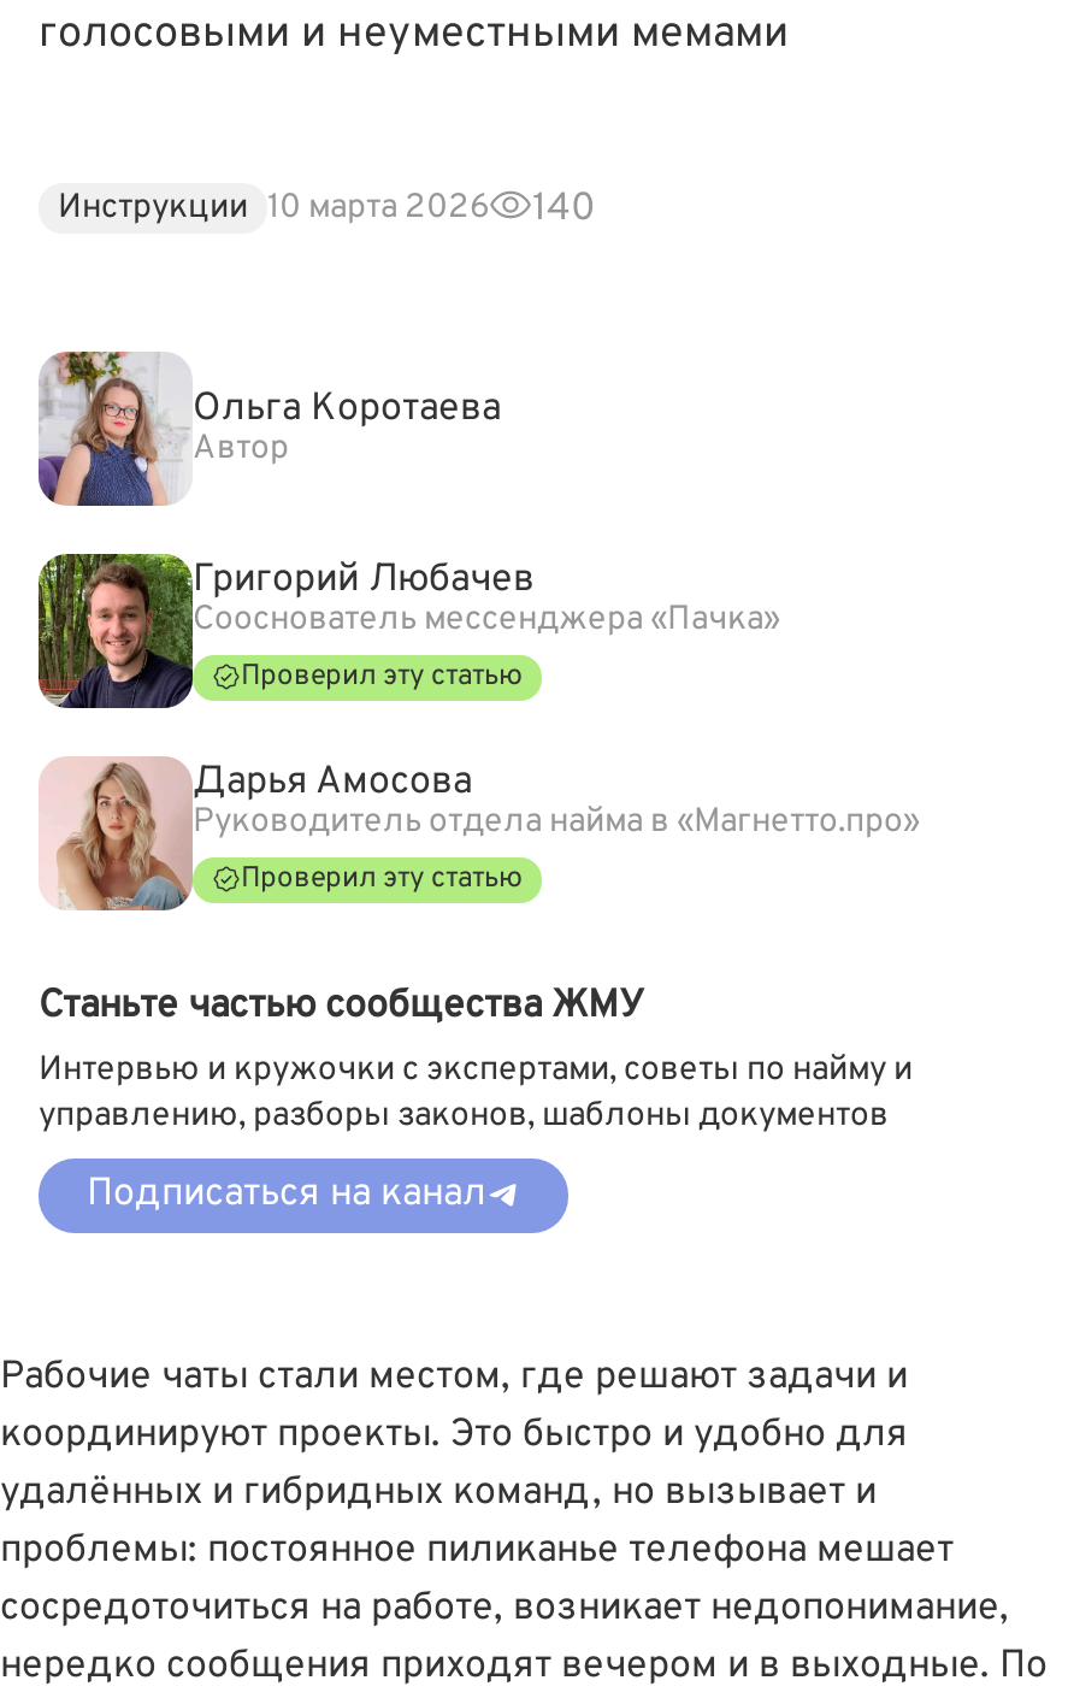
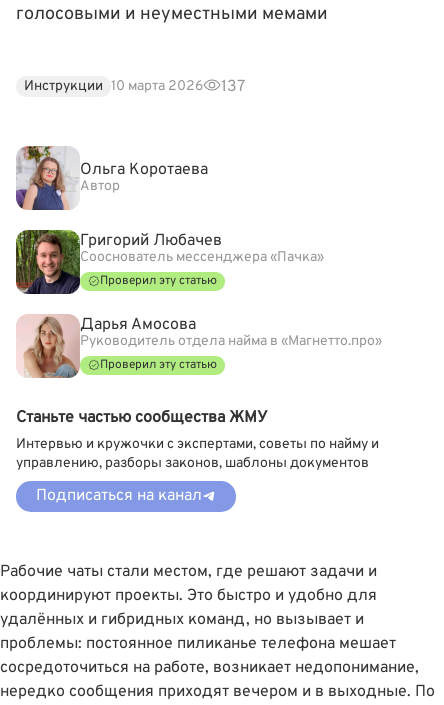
[58,185,595,233] Инструкции 10 марта 2026 140 -> [24,77,245,97] Инструкции 10 марта 2026 137

